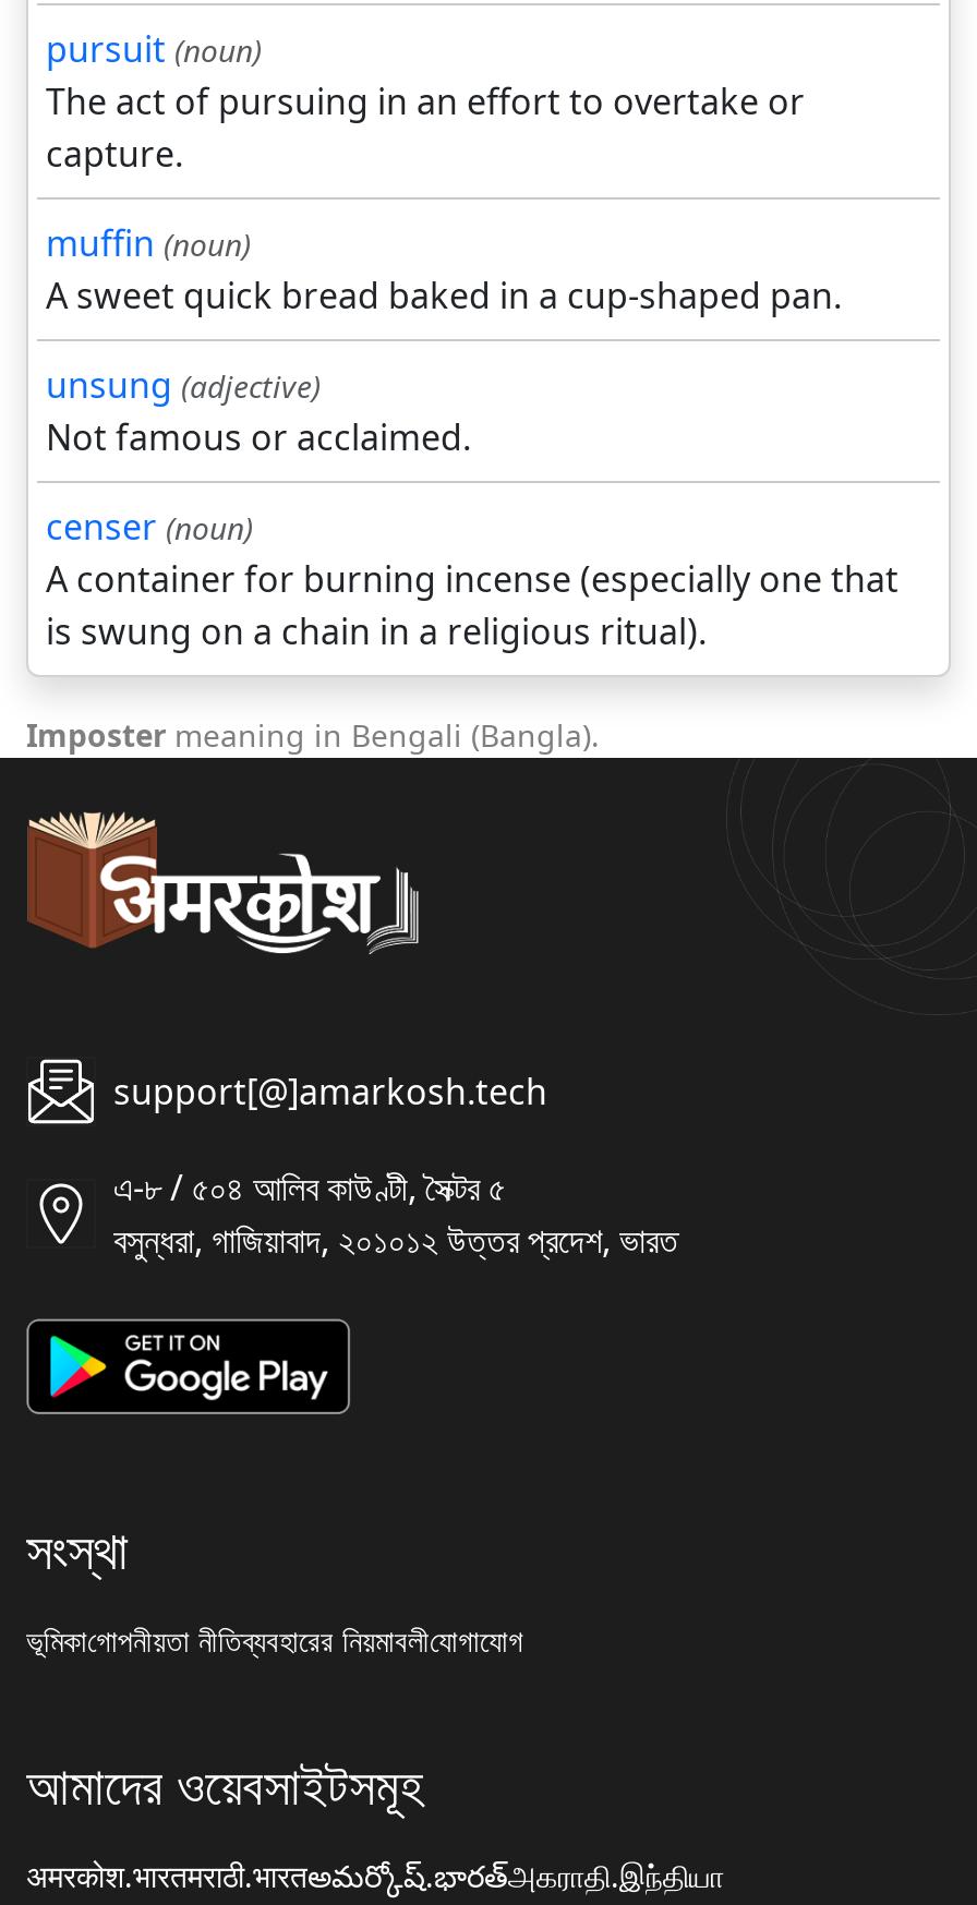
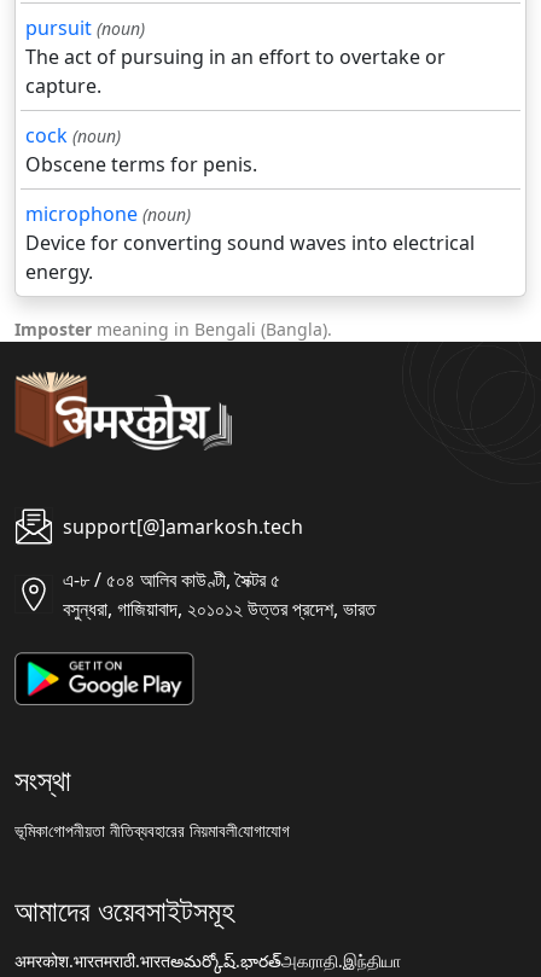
[46,220,898,656] muffin (noun) | A sweet quick bread baked in a cup-shaped pan. | unsung (adjective) | Not famous or acclaimed. | censer (noun) | A container for burning incense (especially one that | is swung on a chain in a religious ritual). -> [25,122,475,285] cock (noun) | Obscene terms for penis. | microphone (noun) | Device for converting sound waves into electrical | energy.

